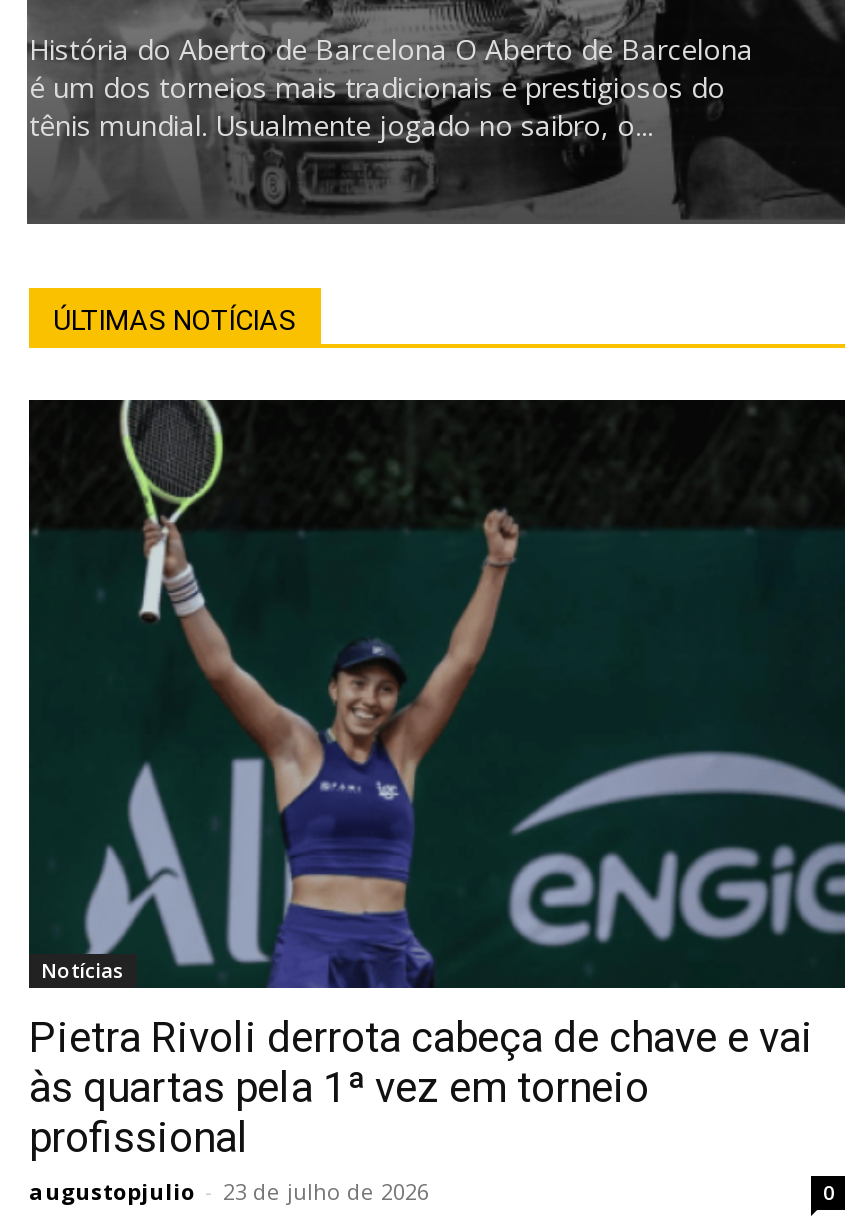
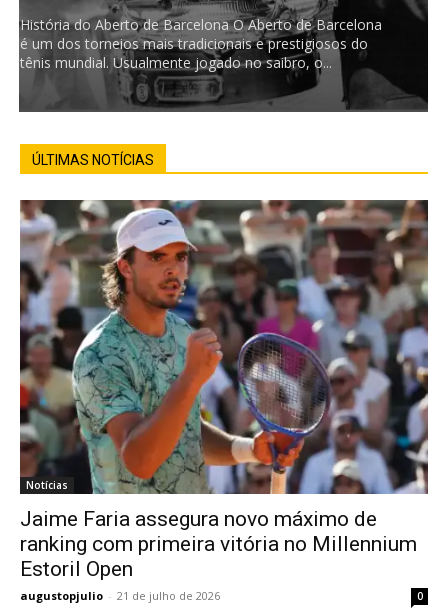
[27,398,847,1206] [image] | Pietra Rivoli derrota cabeça de chave e vai | às quartas pela 1ª vez em torneio | profissional | augustopjulio - 23 de julho de 2026 -> [19,199,429,603] [image] | Jaime Faria assegura novo máximo de | ranking com primeira vitória no Millennium | Estoril Open | augustopjulio - 21 de julho de 2026

